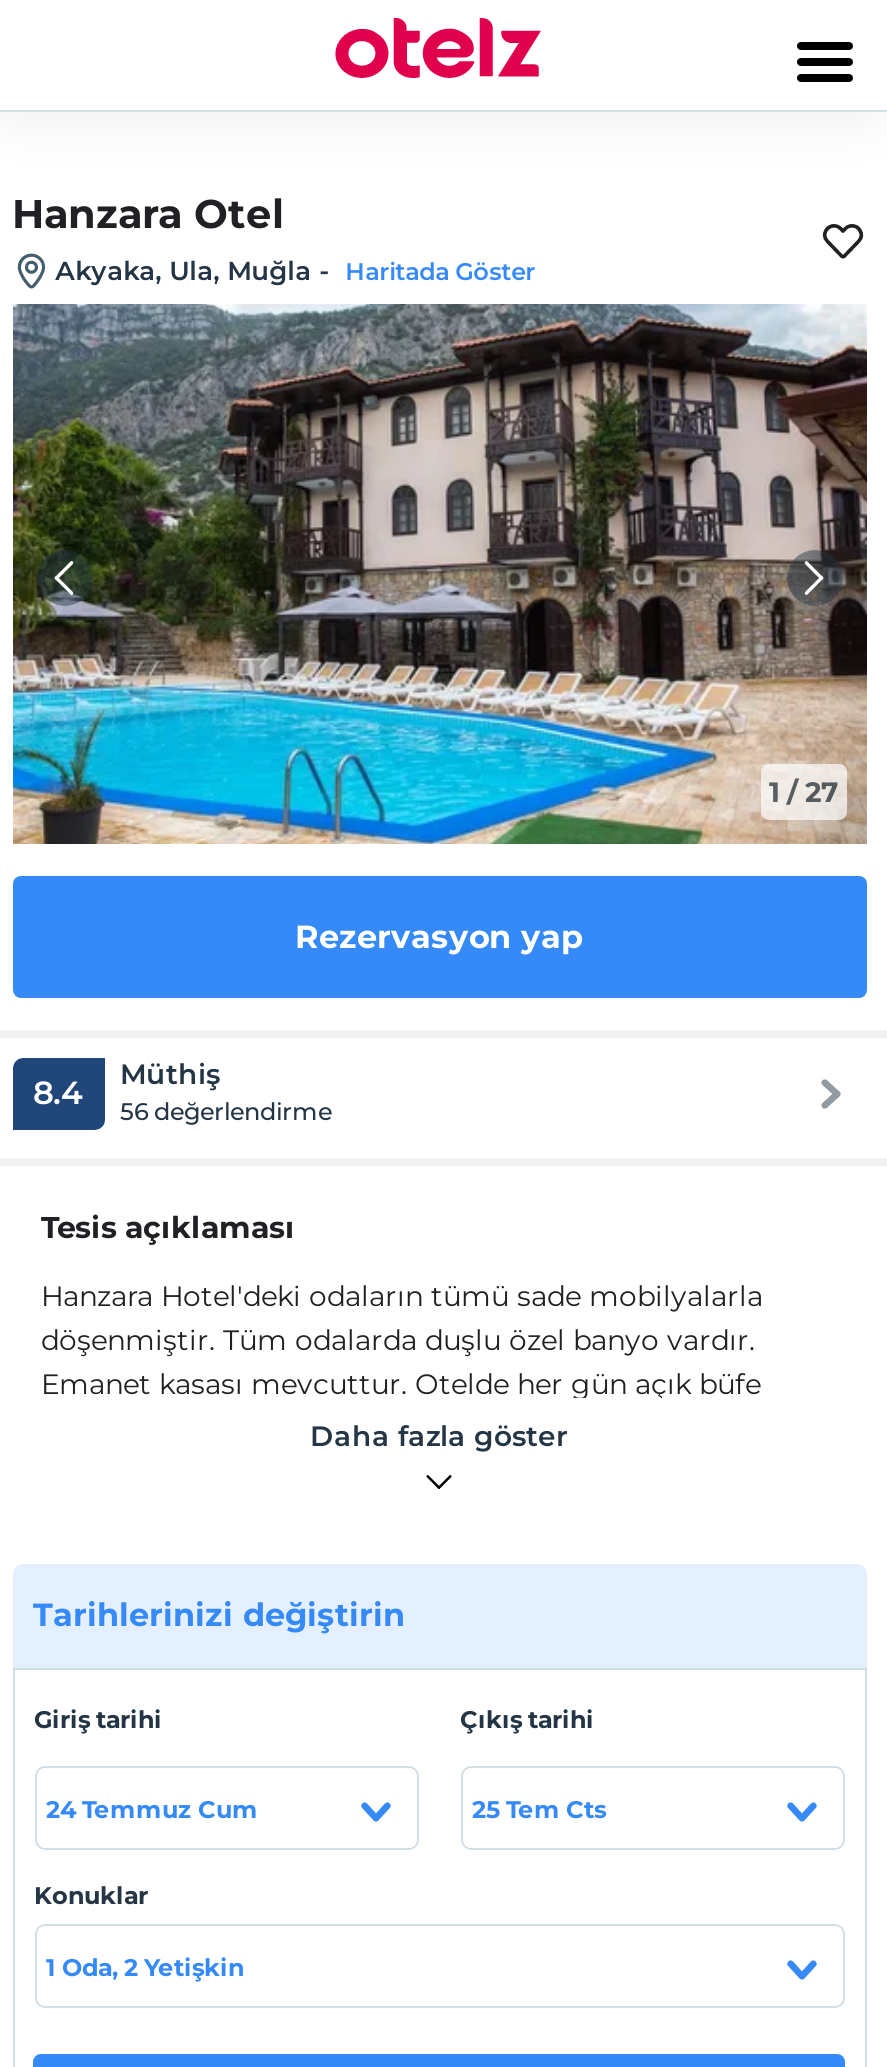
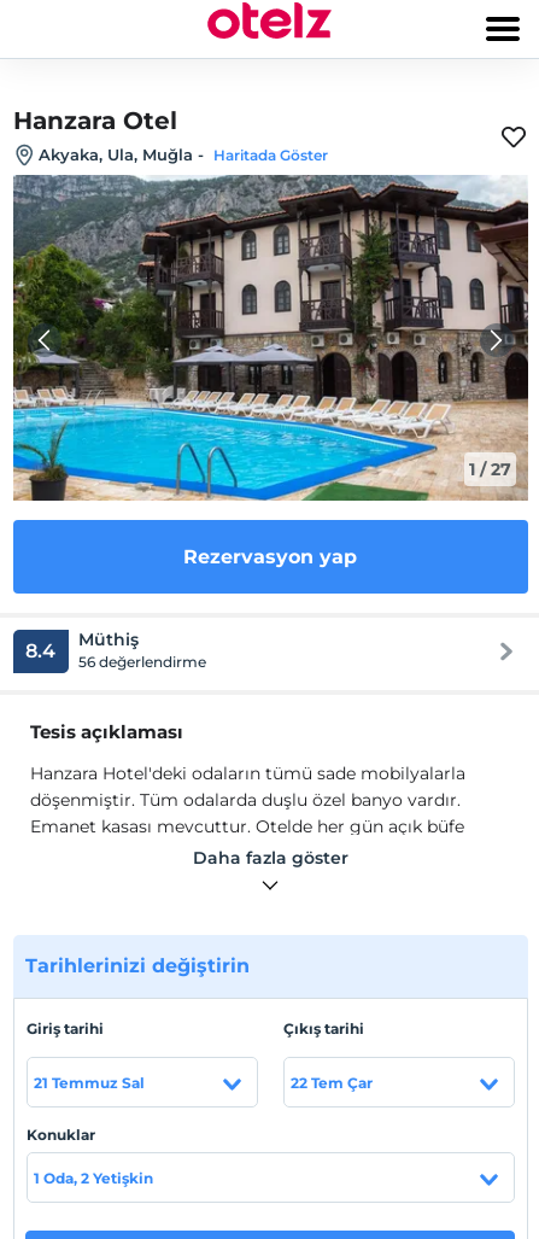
[46,1793,258,1823] 24 Temmuz Cum -> [33,1073,144,1091] 21 Temmuz Sal
[472,1793,606,1823] 25 Tem Cts -> [290,1073,372,1091] 22 Tem Çar

